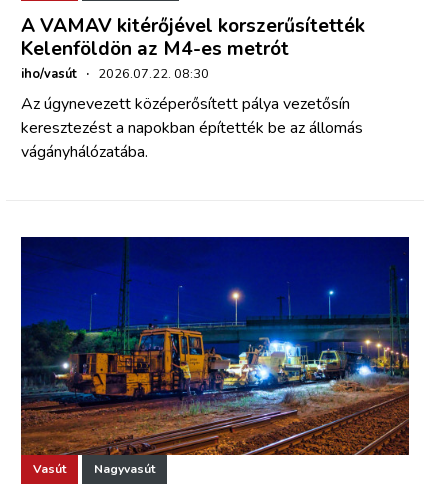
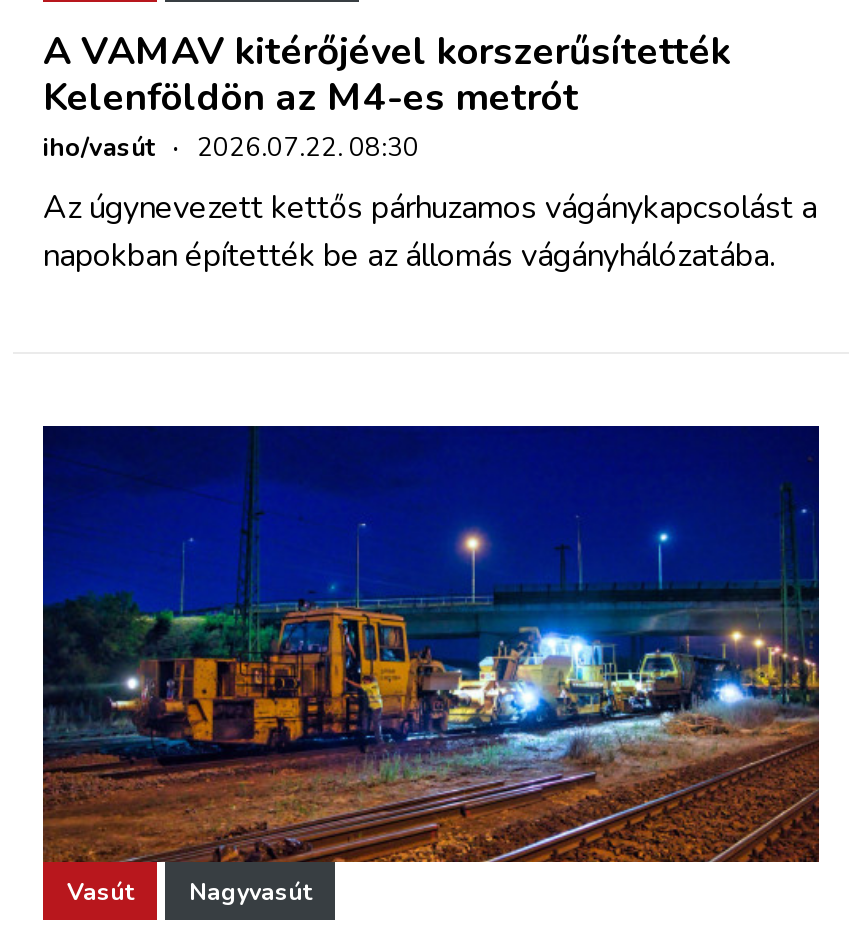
[21,93,363,163] Az úgynevezett középerősített pálya vezetősín | keresztezést a napokban építették be az állomás | vágányhálózatába. -> [43,186,817,278] Az úgynevezett kettős párhuzamos vágánykapcsolást a | napokban építették be az állomás vágányhálózatába.

